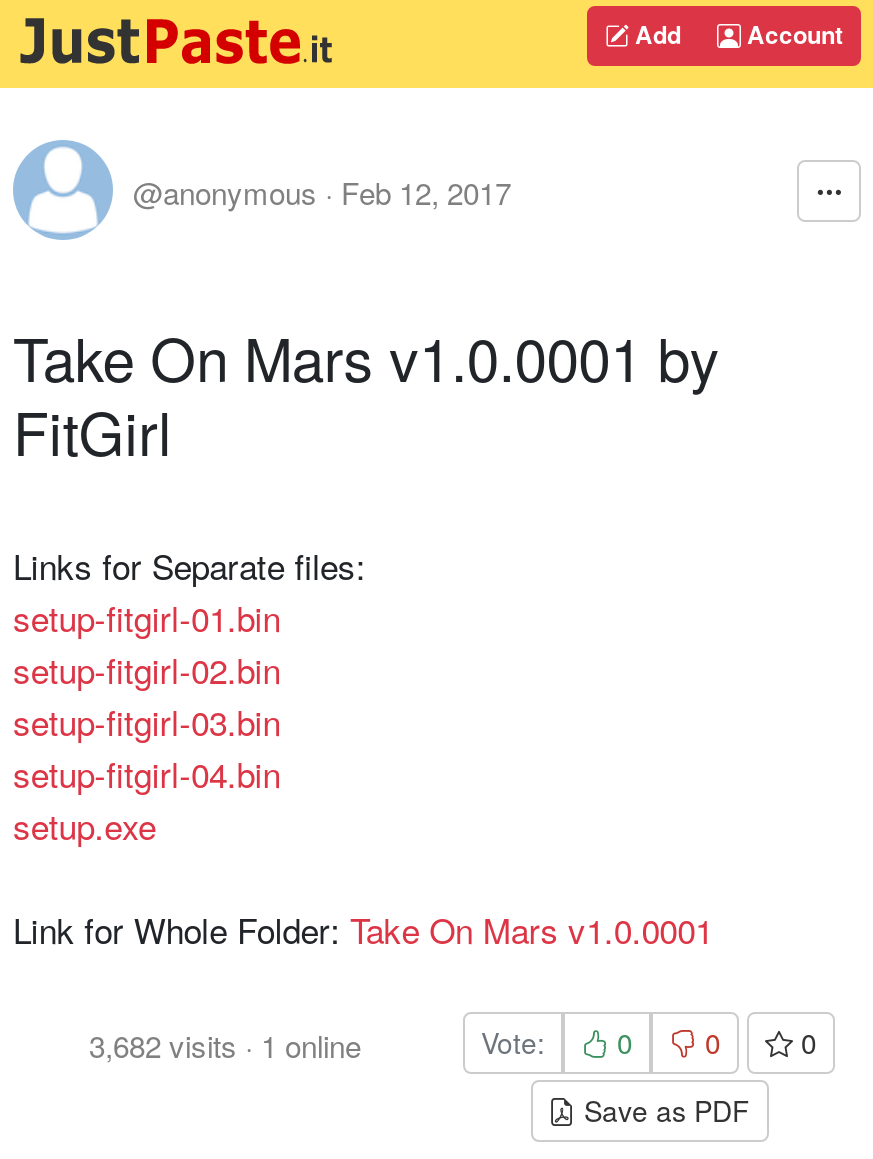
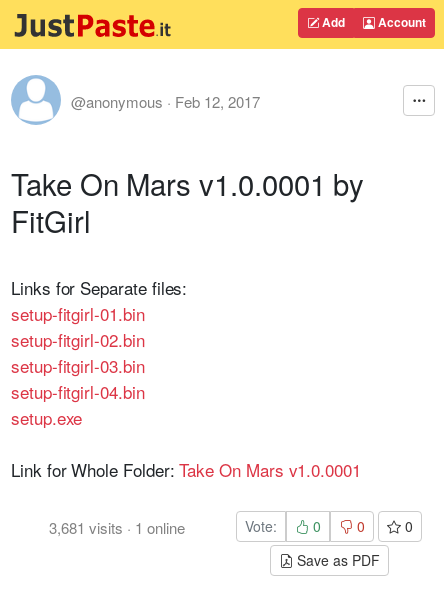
[89,1024,361,1066] 3,682 visits · 1 online -> [49,517,185,538] 3,681 visits · 1 online

